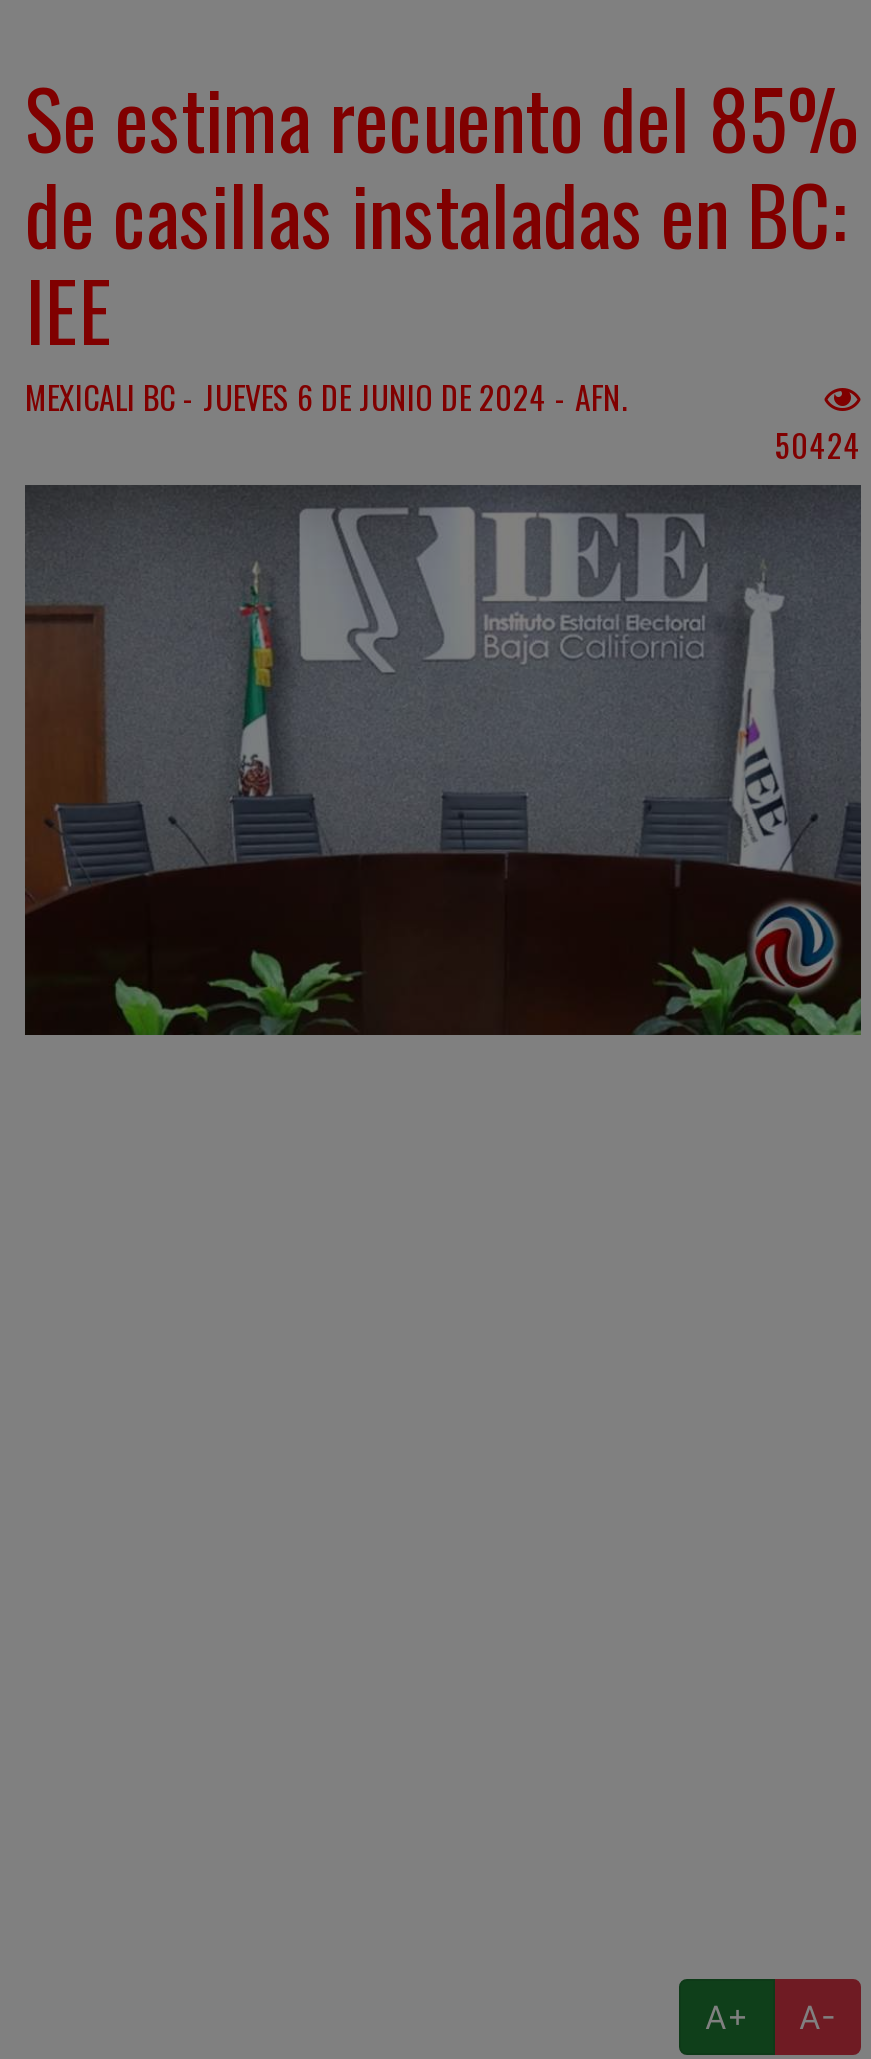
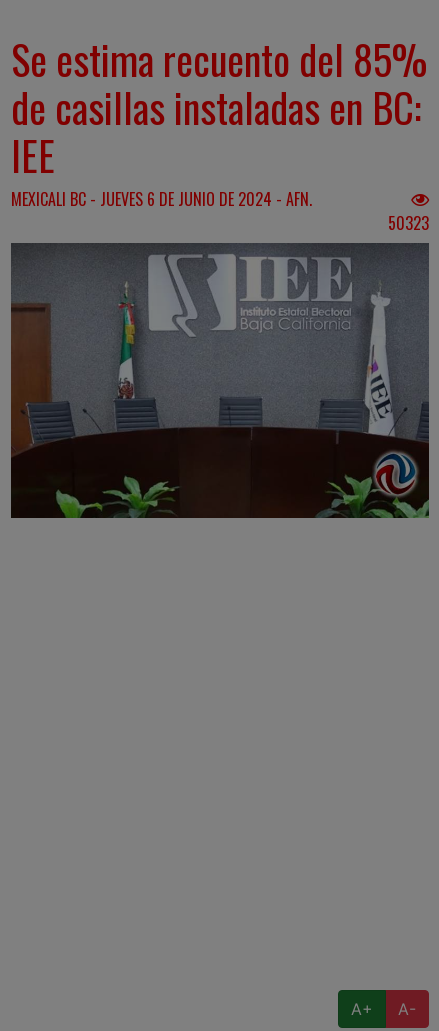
[775,421,861,469] 50424 -> [388,211,429,235] 50323

